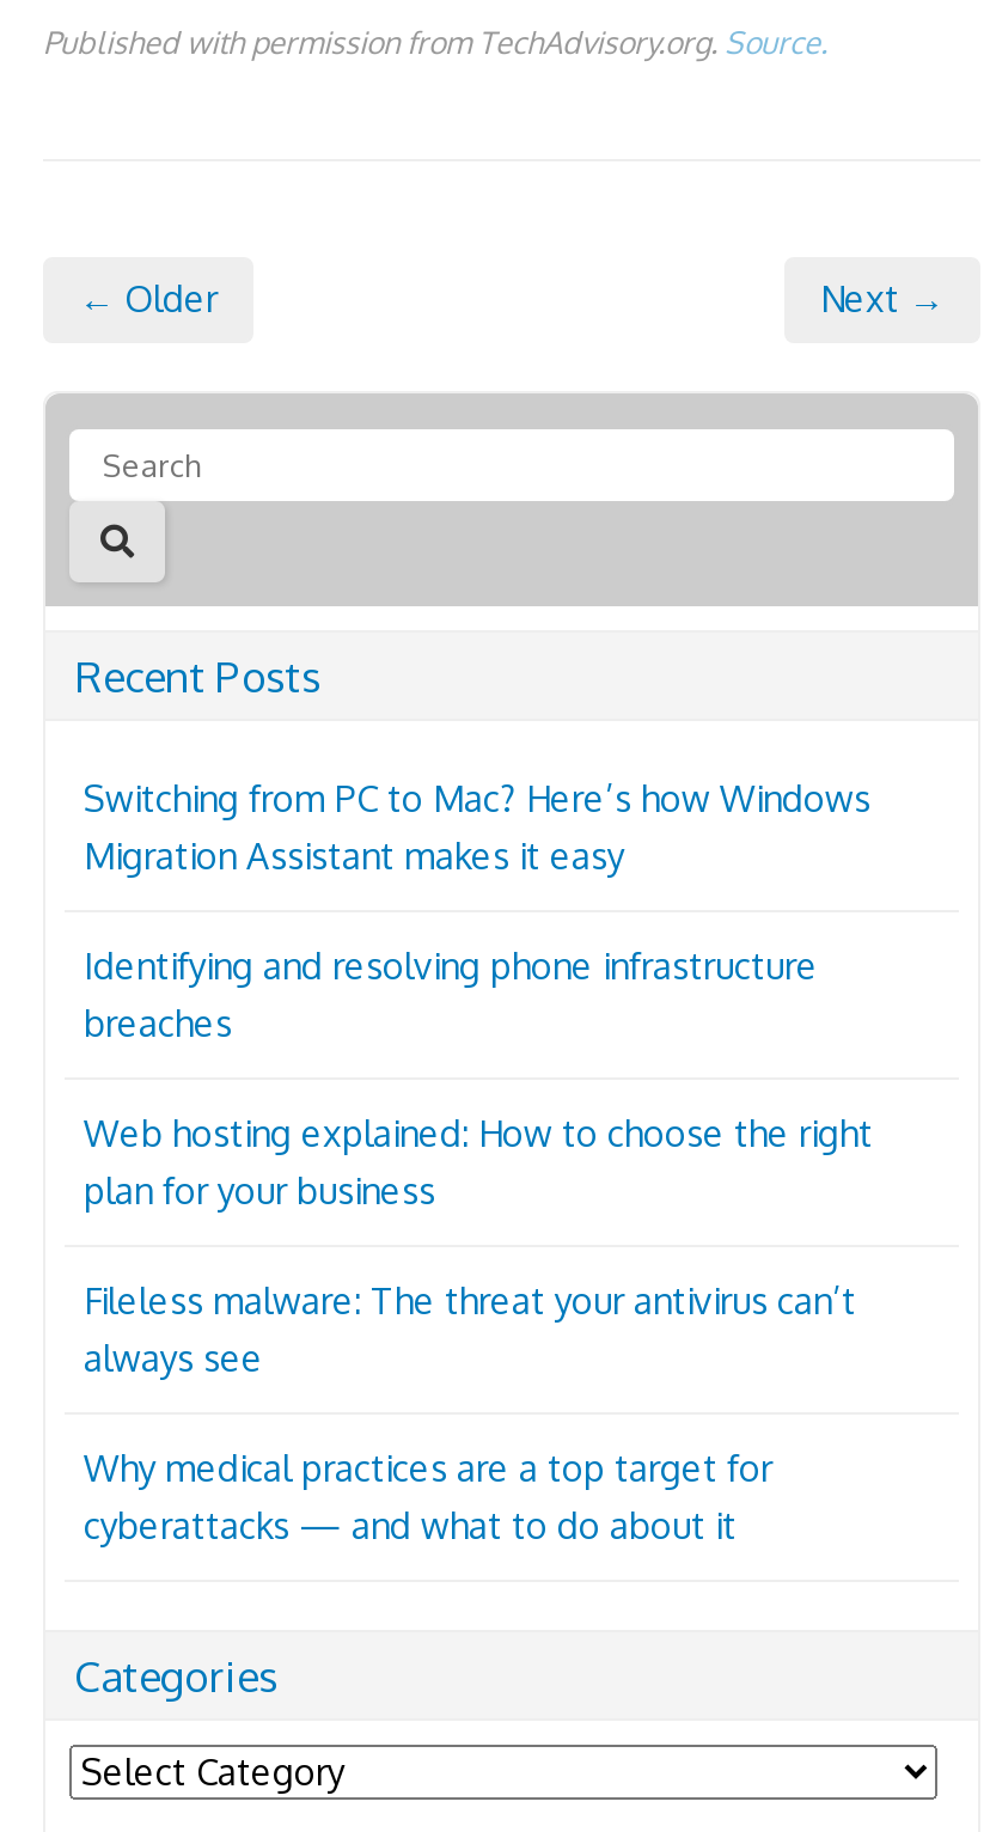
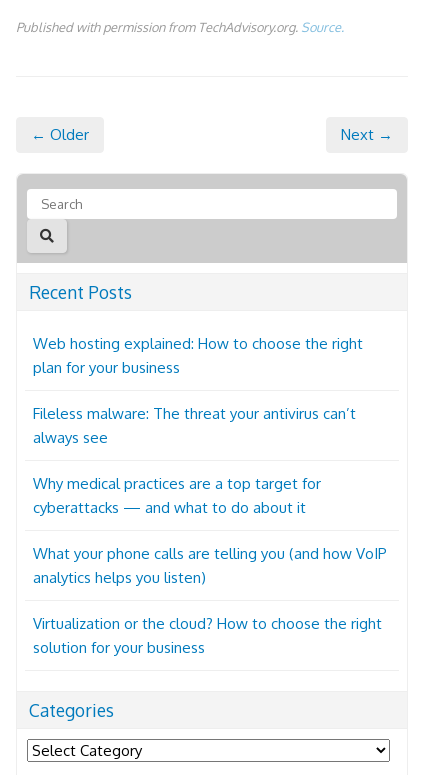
[84,776,870,1046] Switching from PC to Mac? Here’s how Windows | Migration Assistant makes it easy | Identifying and resolving phone infrastructure | breaches -> none
moved [84,1110,873,1548] -> [33,334,363,517]: Web hosting explained: How to choose the right | plan for your business | Fileless malware: The threat your antivirus can’t | always see | Why medical practices are a top target for | cyberattacks — and what to do about it
none -> [33,544,387,657] What your phone calls are telling you (and how VoIP | analytics helps you listen) | Virtualization or the cloud? How to choose the right | solution for your business

